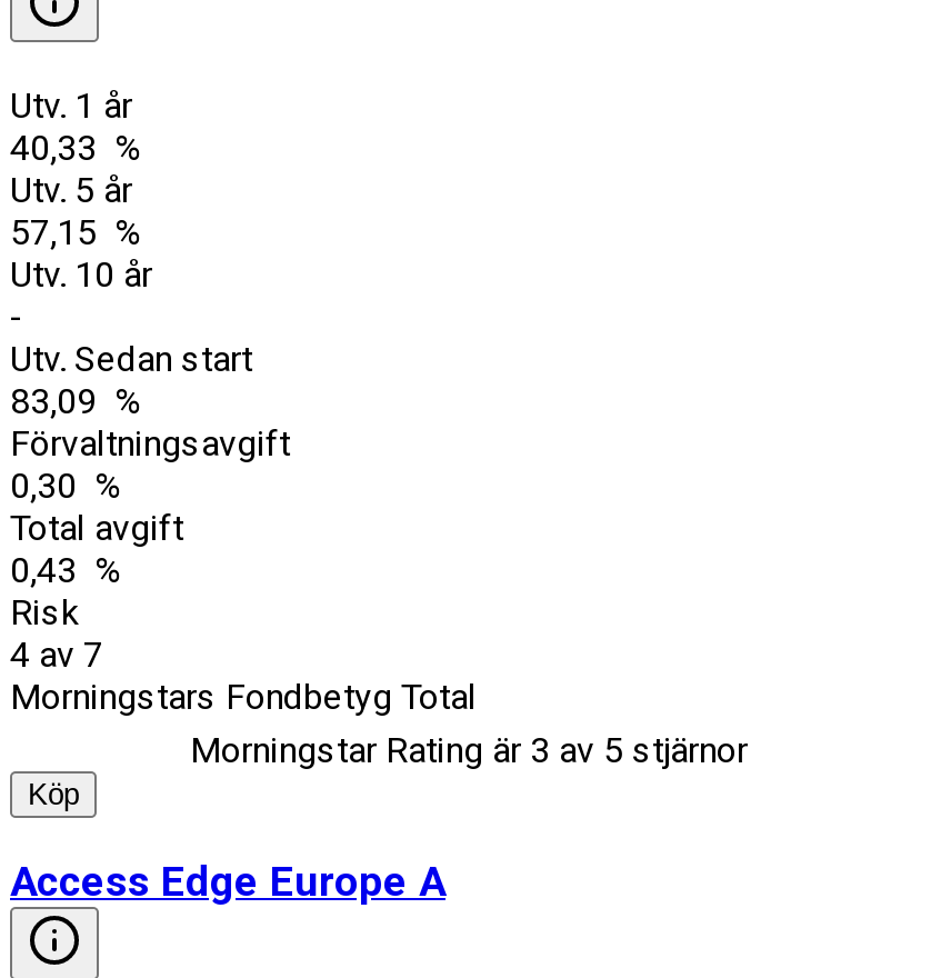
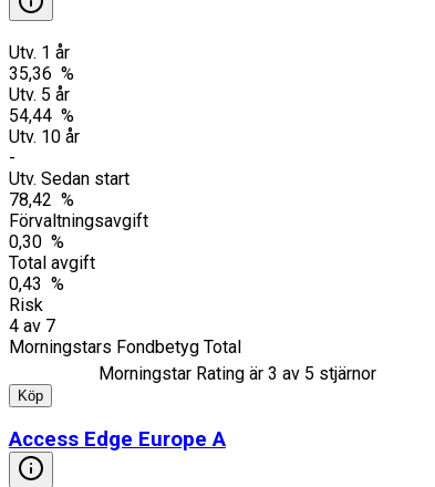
[10,126,141,168] 40,33 % -> [9,63,74,84] 35,36 %
[10,210,141,253] 57,15 % -> [9,105,74,126] 54,44 %
[10,379,141,422] 83,09 % -> [9,189,74,210] 78,42 %

